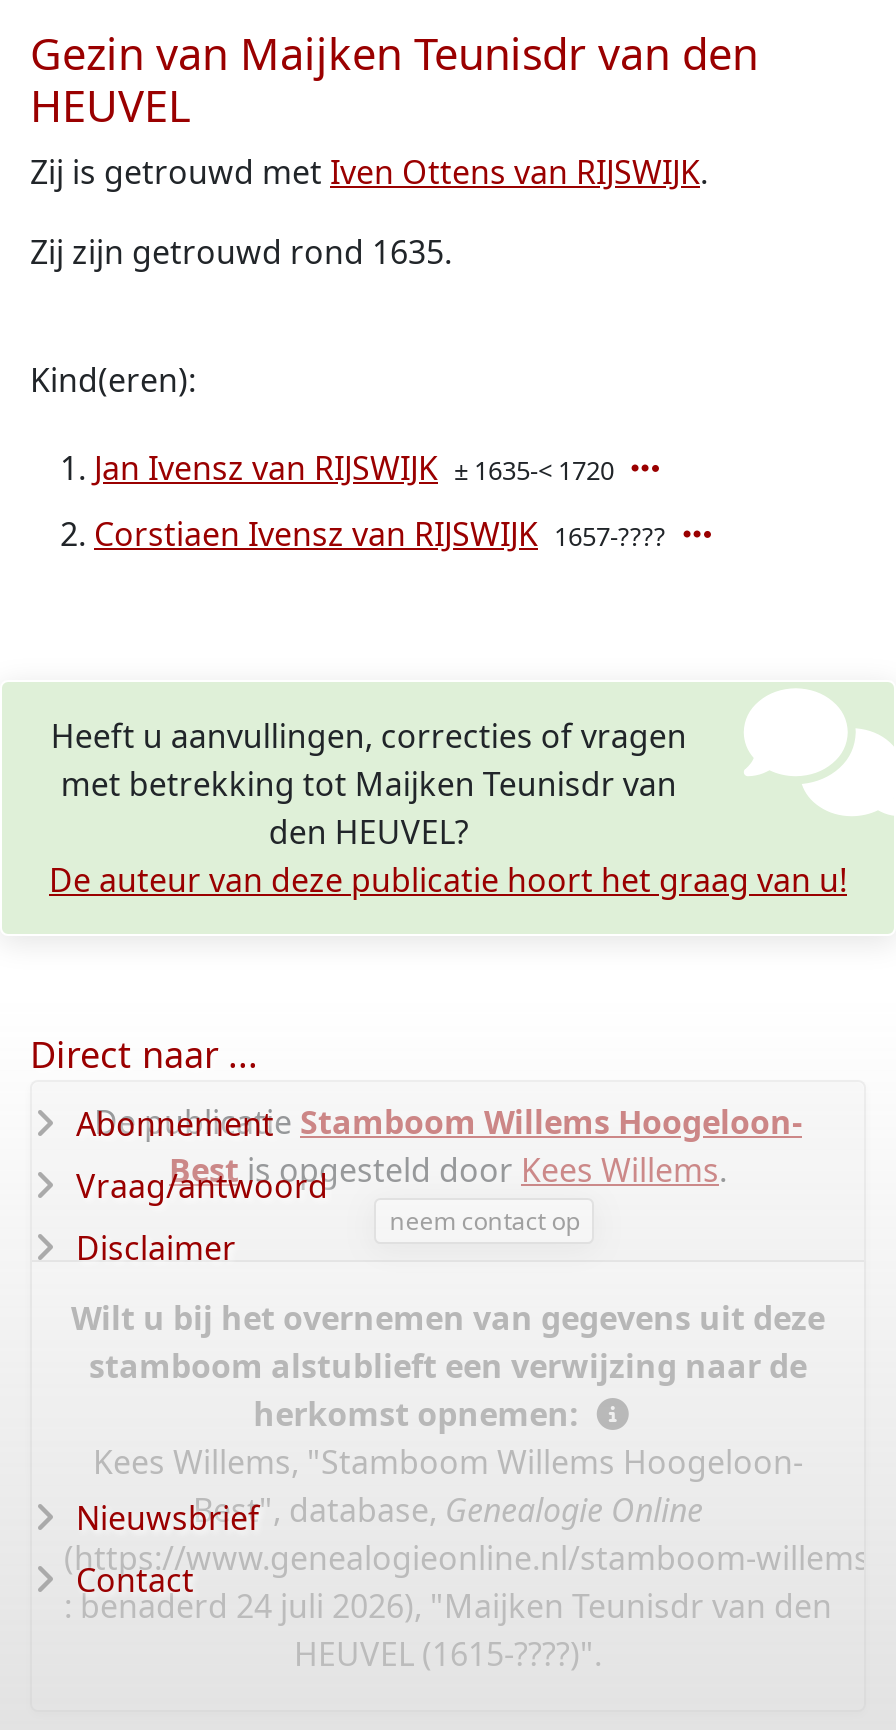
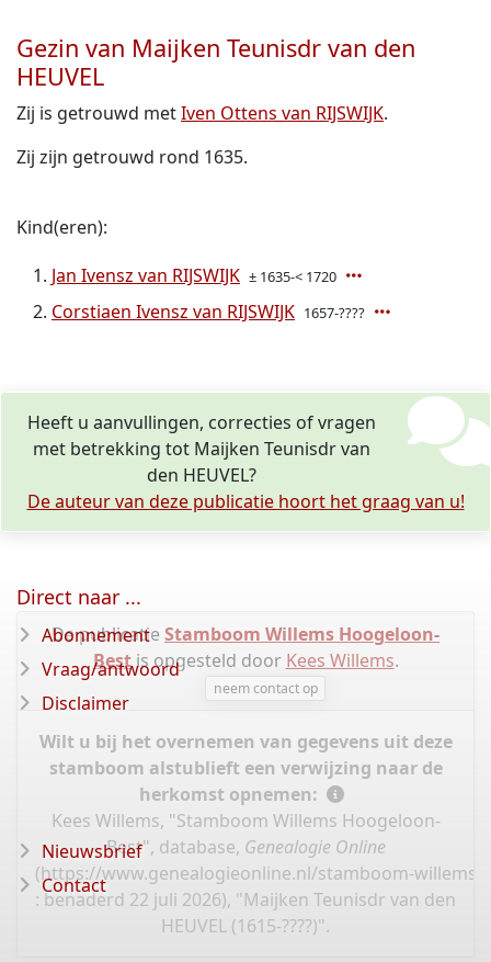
[64,1585,832,1629] : benaderd 24 juli 2026), "Maijken Teunisdr van den -> [35,888,456,912] : benaderd 22 juli 2026), "Maijken Teunisdr van den

